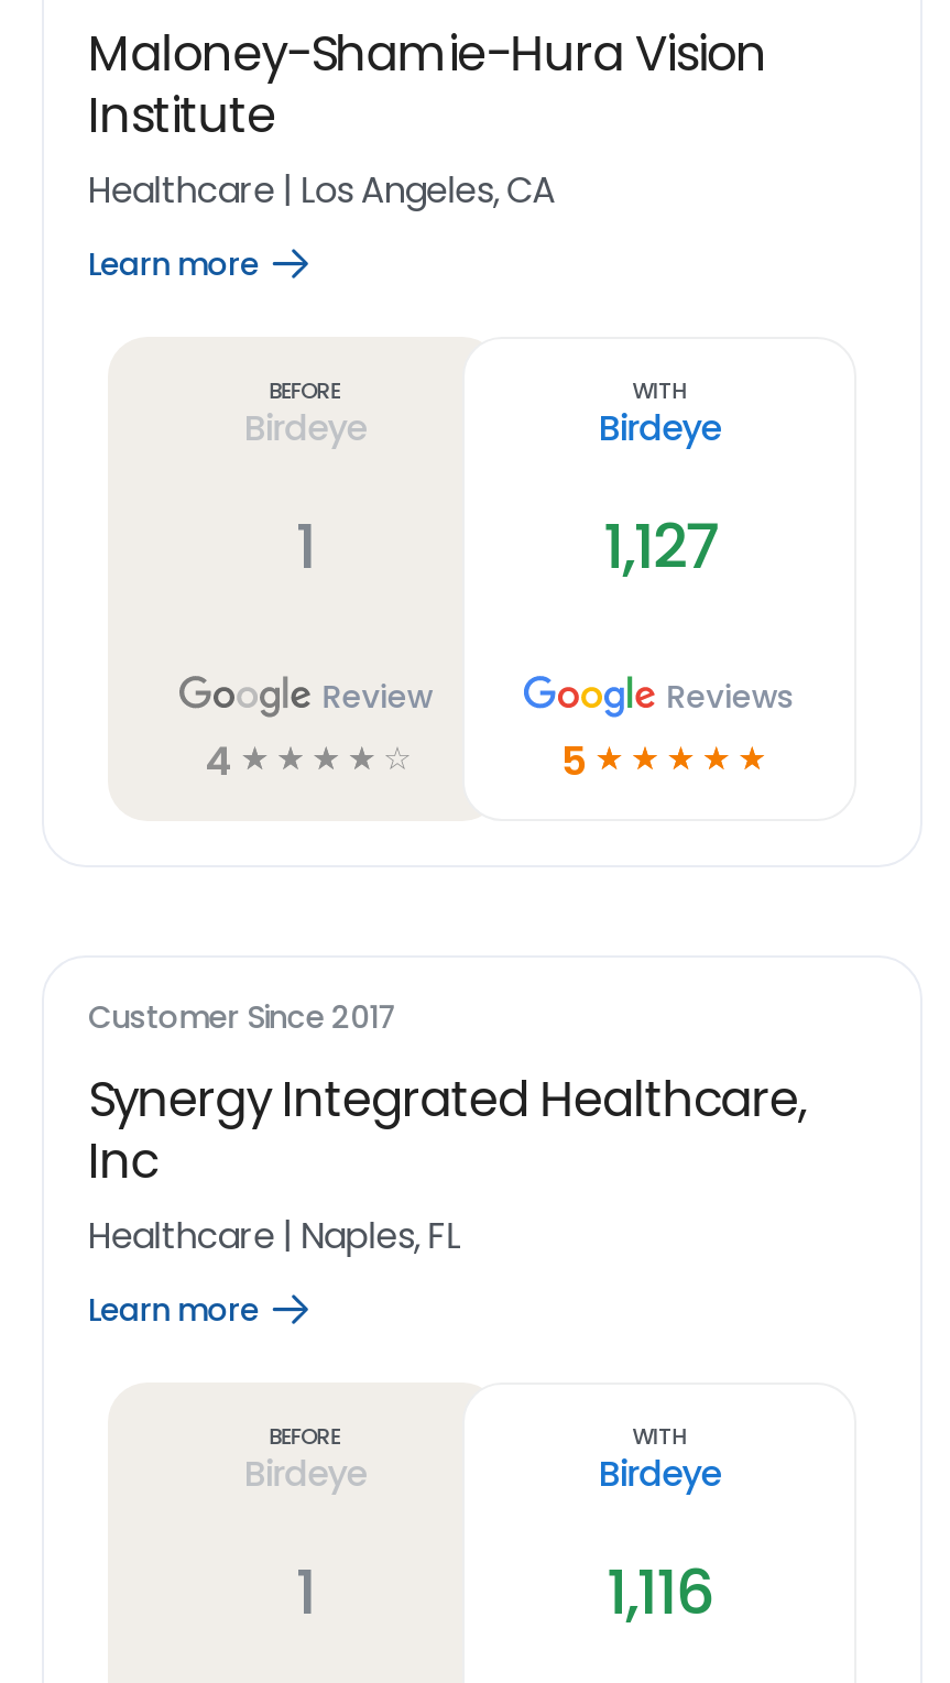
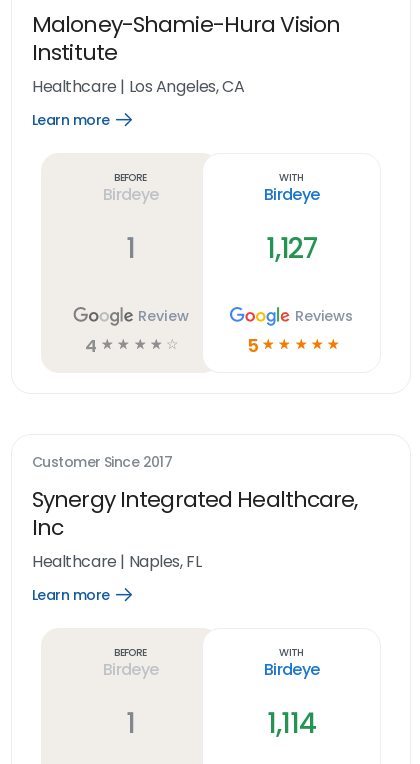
[606,1549,713,1635] 1,116 -> [267,703,316,742] 1,114

